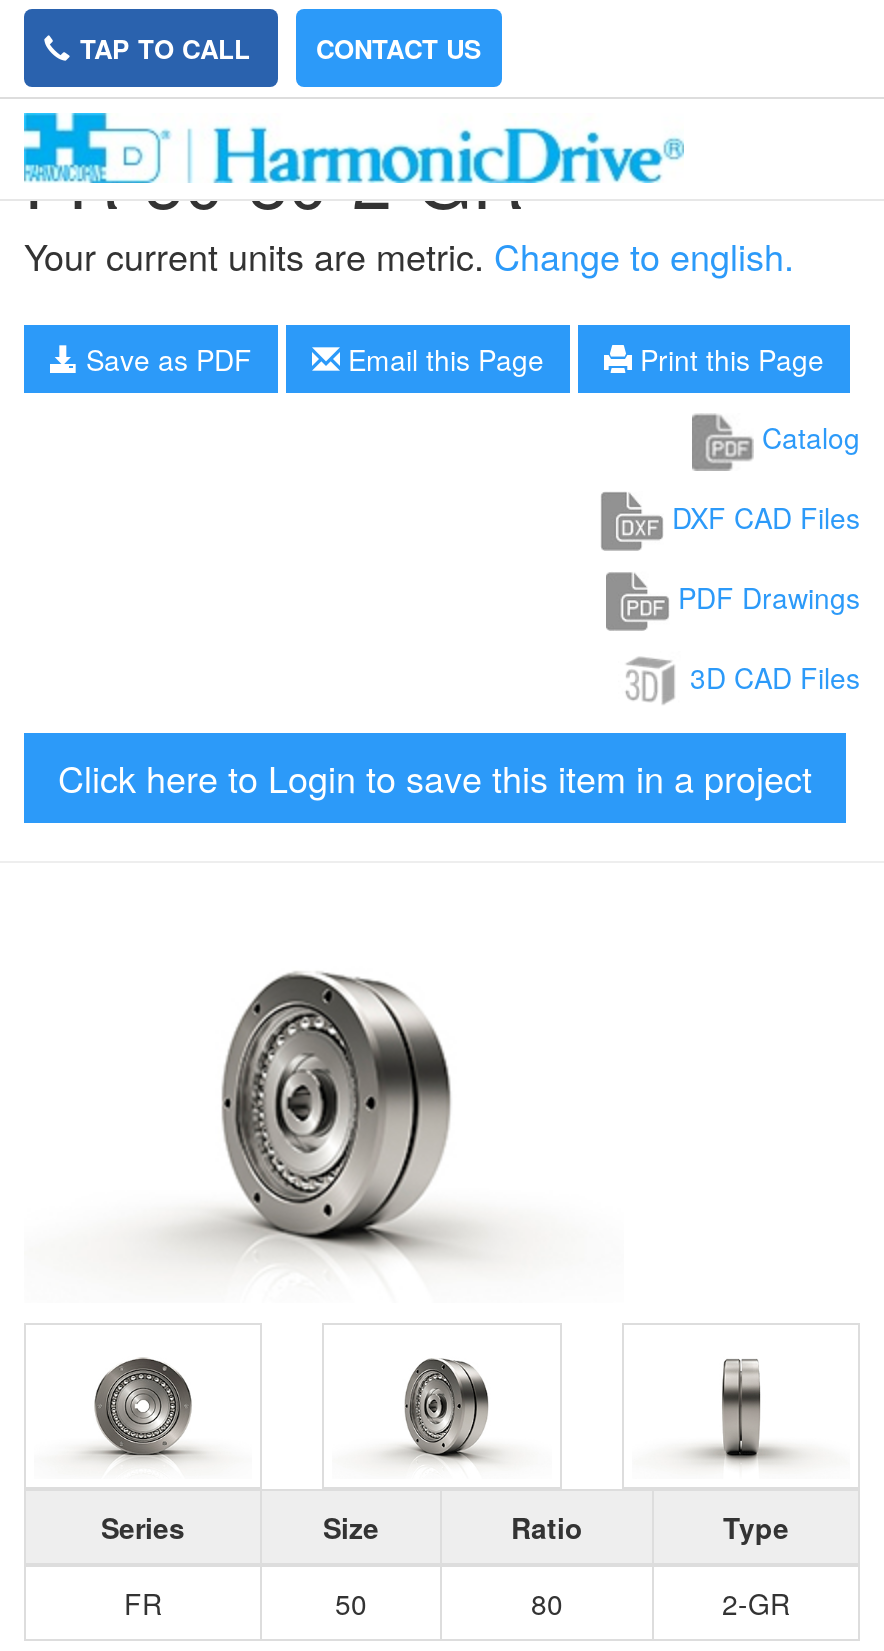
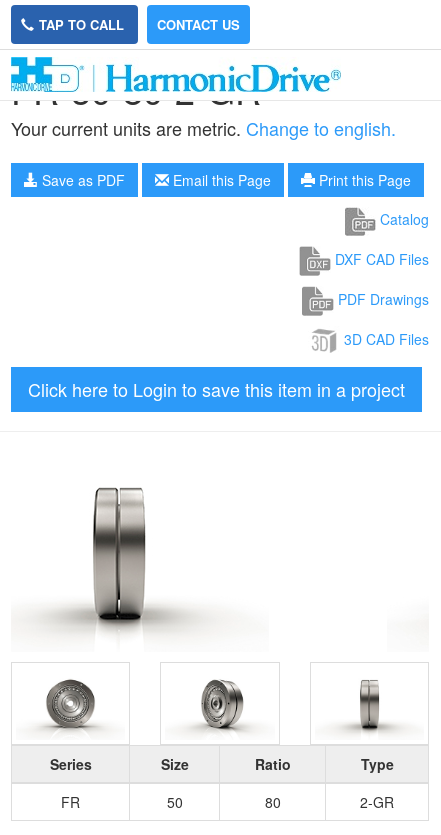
[112,971,454,1253] [image] -> [53,487,225,628] [image]

